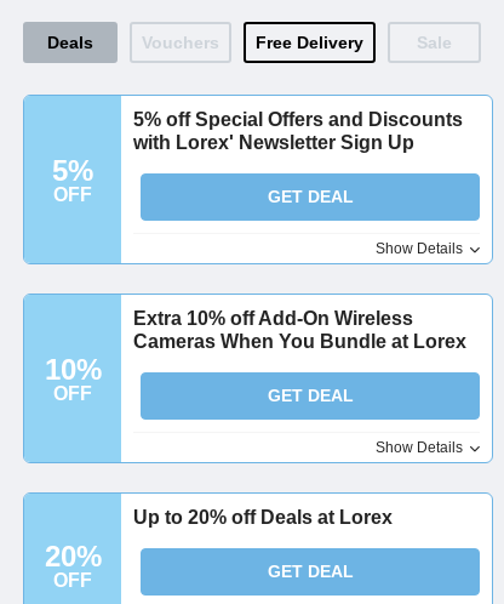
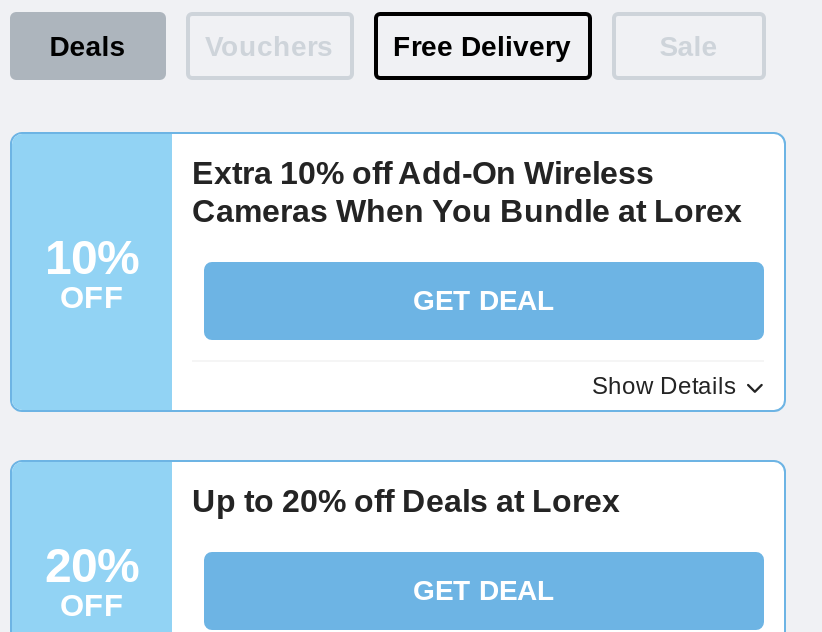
[133,109,466,257] 5% off Special Offers and Discounts | with Lorex' Newsletter Sign Up | GET DEAL | Show Details -> none
[52,153,93,204] 5% | OFF -> none

